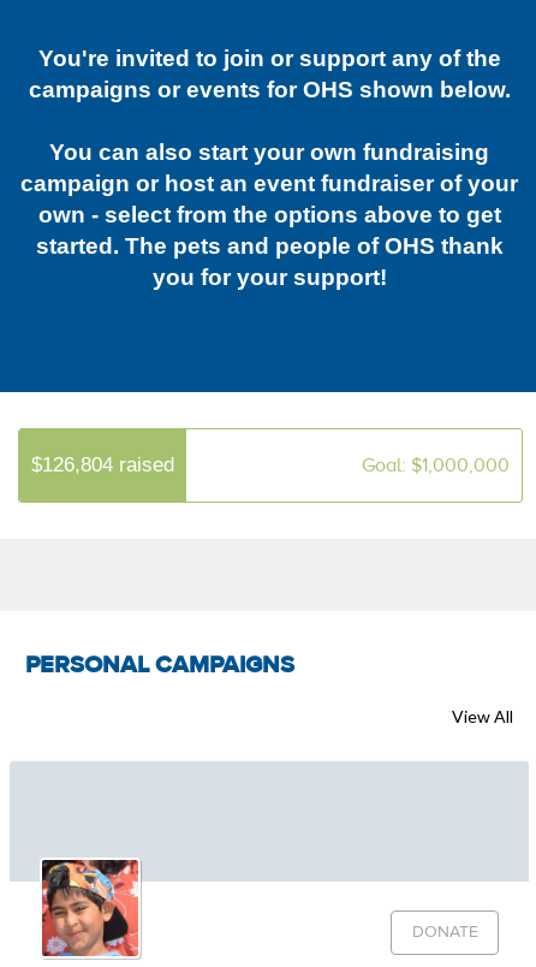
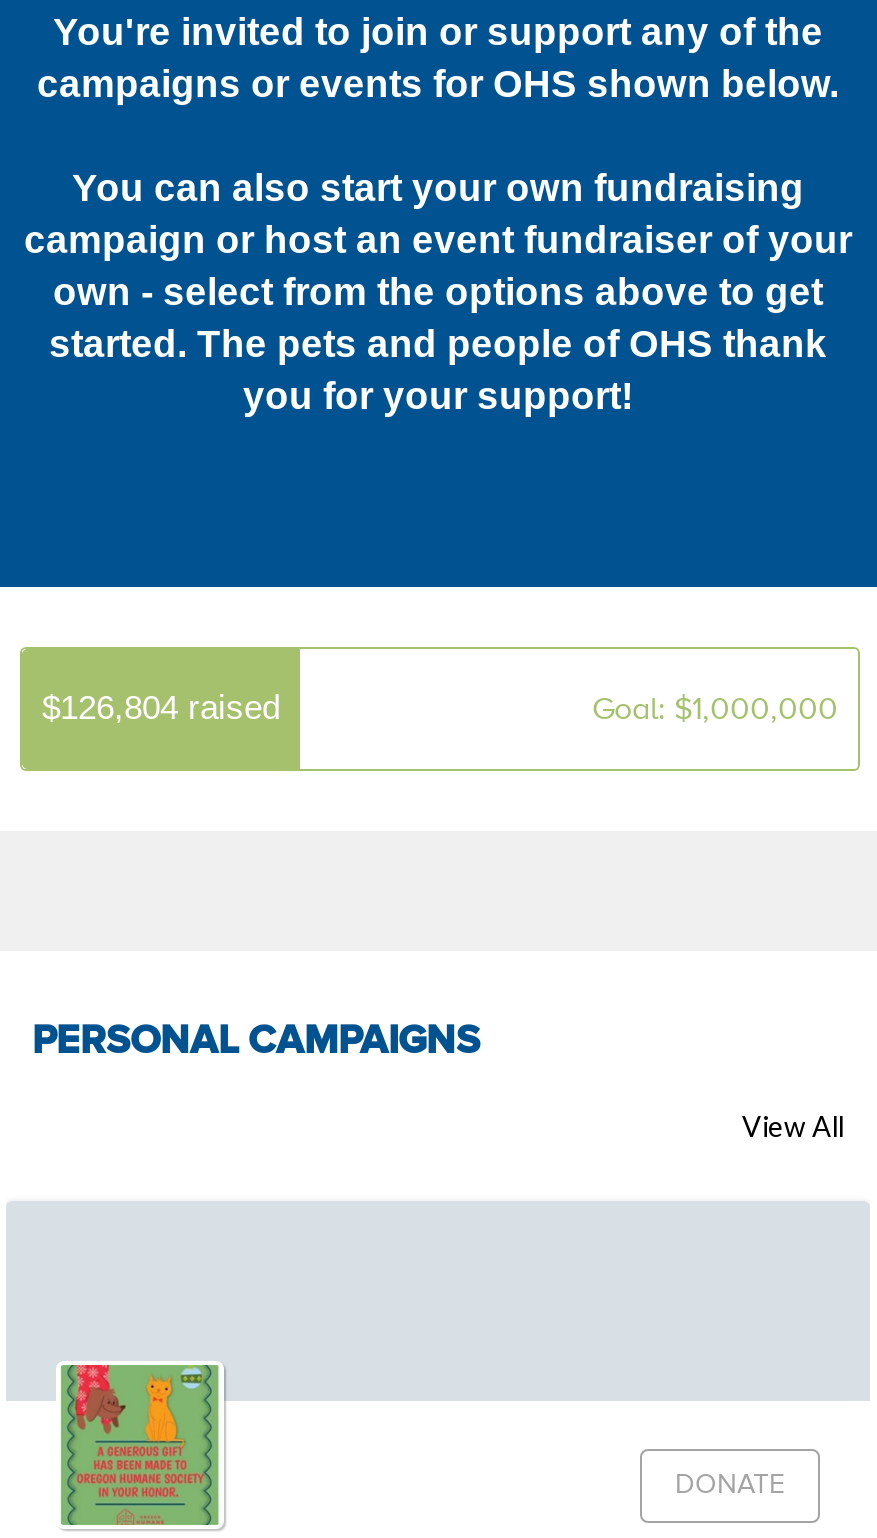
[41,859,139,957] [image] -> [60,1363,220,1527] [image]

